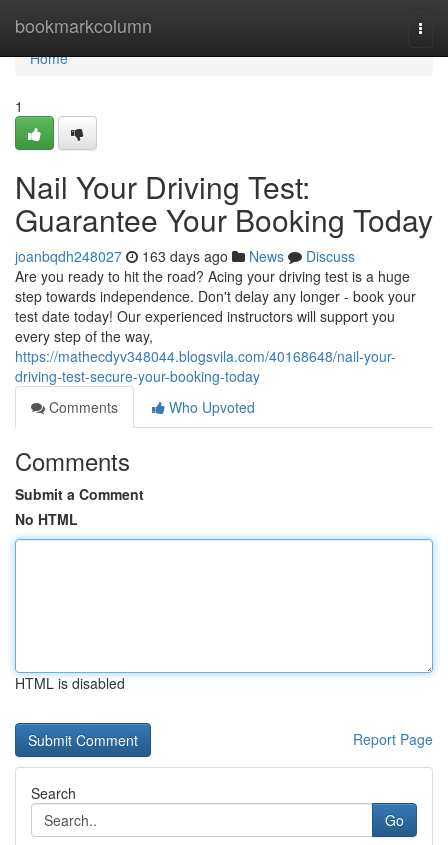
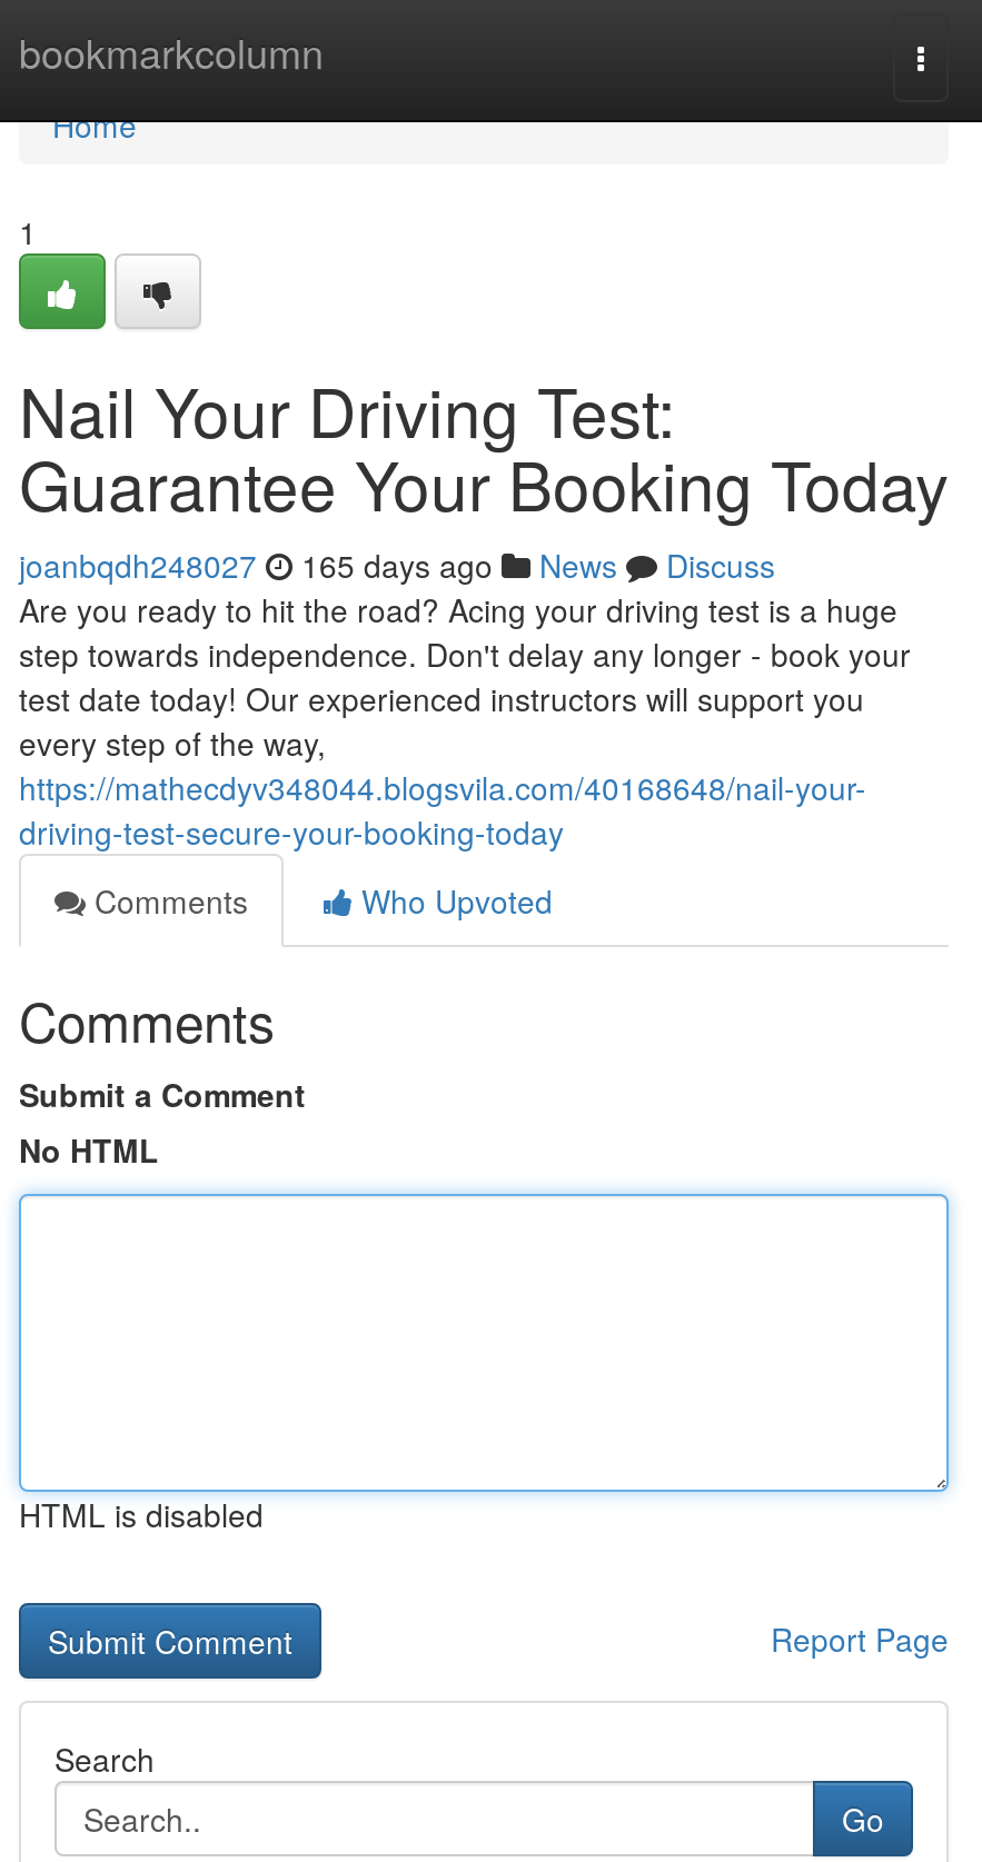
[15,246,355,266] joanbqdh248027 163 days ago News Discuss -> [19,542,775,587] joanbqdh248027 165 days ago News Discuss

